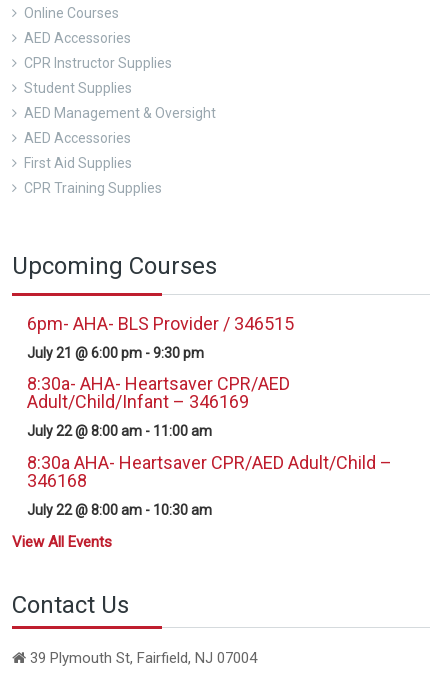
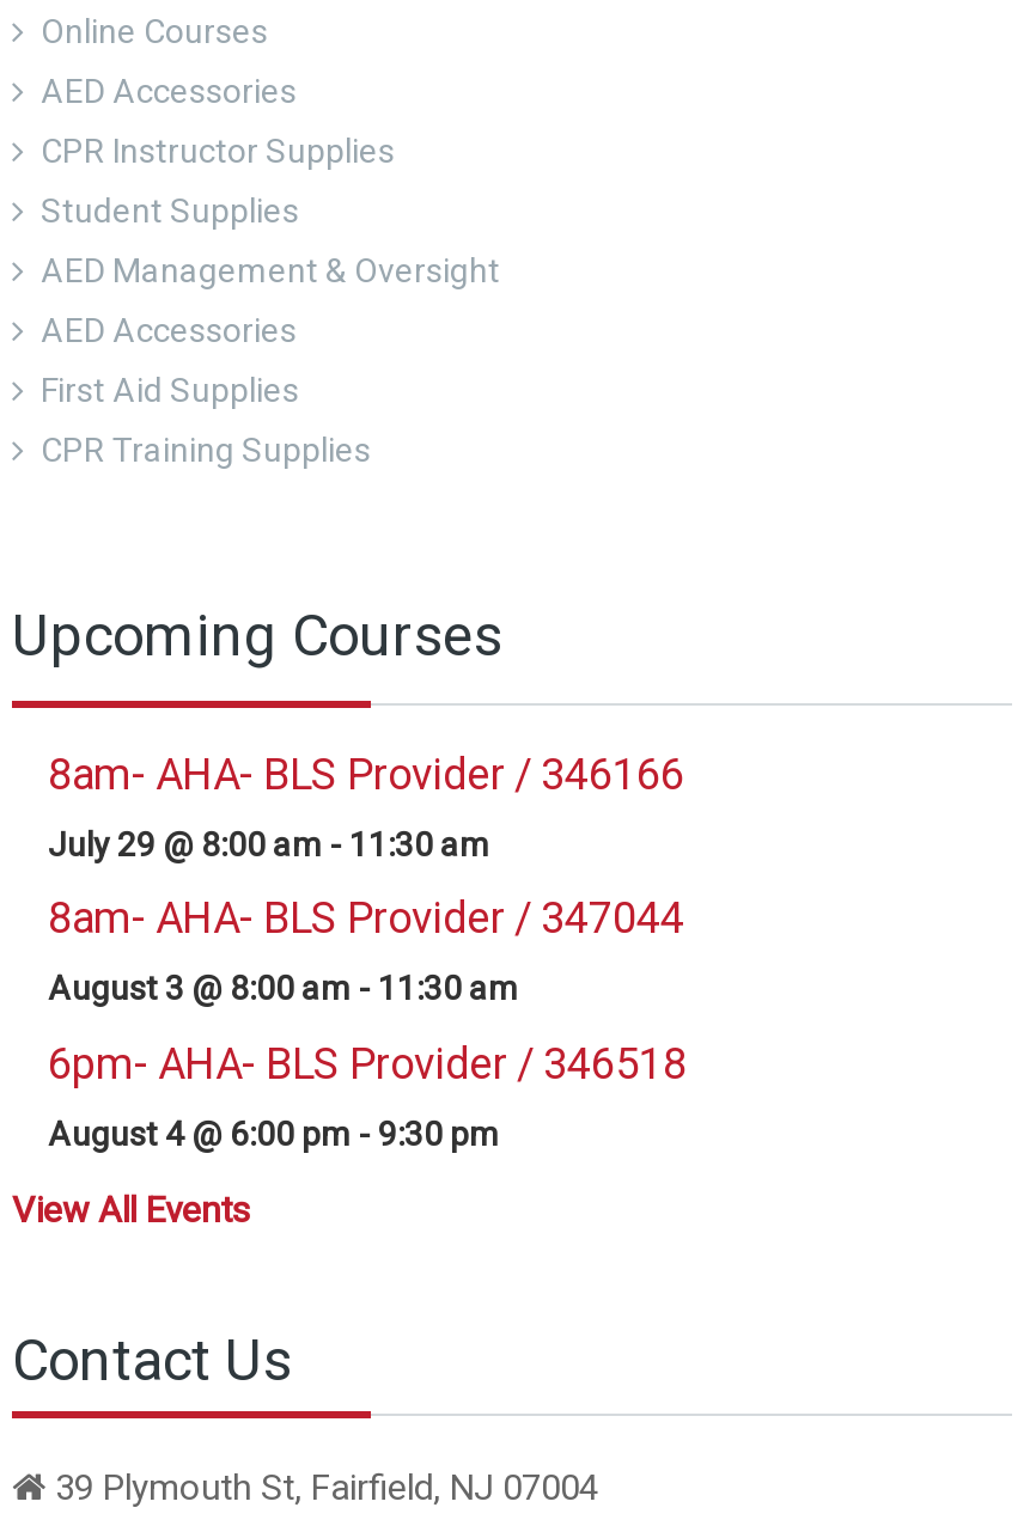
[27,312,294,333] 6pm- AHA- BLS Provider / 346515 -> [48,747,684,798] 8am- AHA- BLS Provider / 346166
[27,344,204,360] July 21 @ 6:00 pm - 9:30 pm -> [48,824,490,862] July 29 @ 8:00 am - 11:30 am
[27,373,290,412] 8:30a- AHA- Heartsaver CPR/AED | Adult/Child/Infant – 346169 -> [48,892,684,942] 8am- AHA- BLS Provider / 347044
[27,423,212,439] July 22 @ 8:00 am - 11:00 am -> [48,969,519,1007] August 3 @ 8:00 am - 11:30 am
[27,451,392,490] 8:30a AHA- Heartsaver CPR/AED Adult/Child – | 346168 -> [48,1037,687,1087] 6pm- AHA- BLS Provider / 346518
[27,501,212,517] July 22 @ 8:00 am - 10:30 am -> [48,1113,500,1152] August 4 @ 6:00 pm - 9:30 pm

